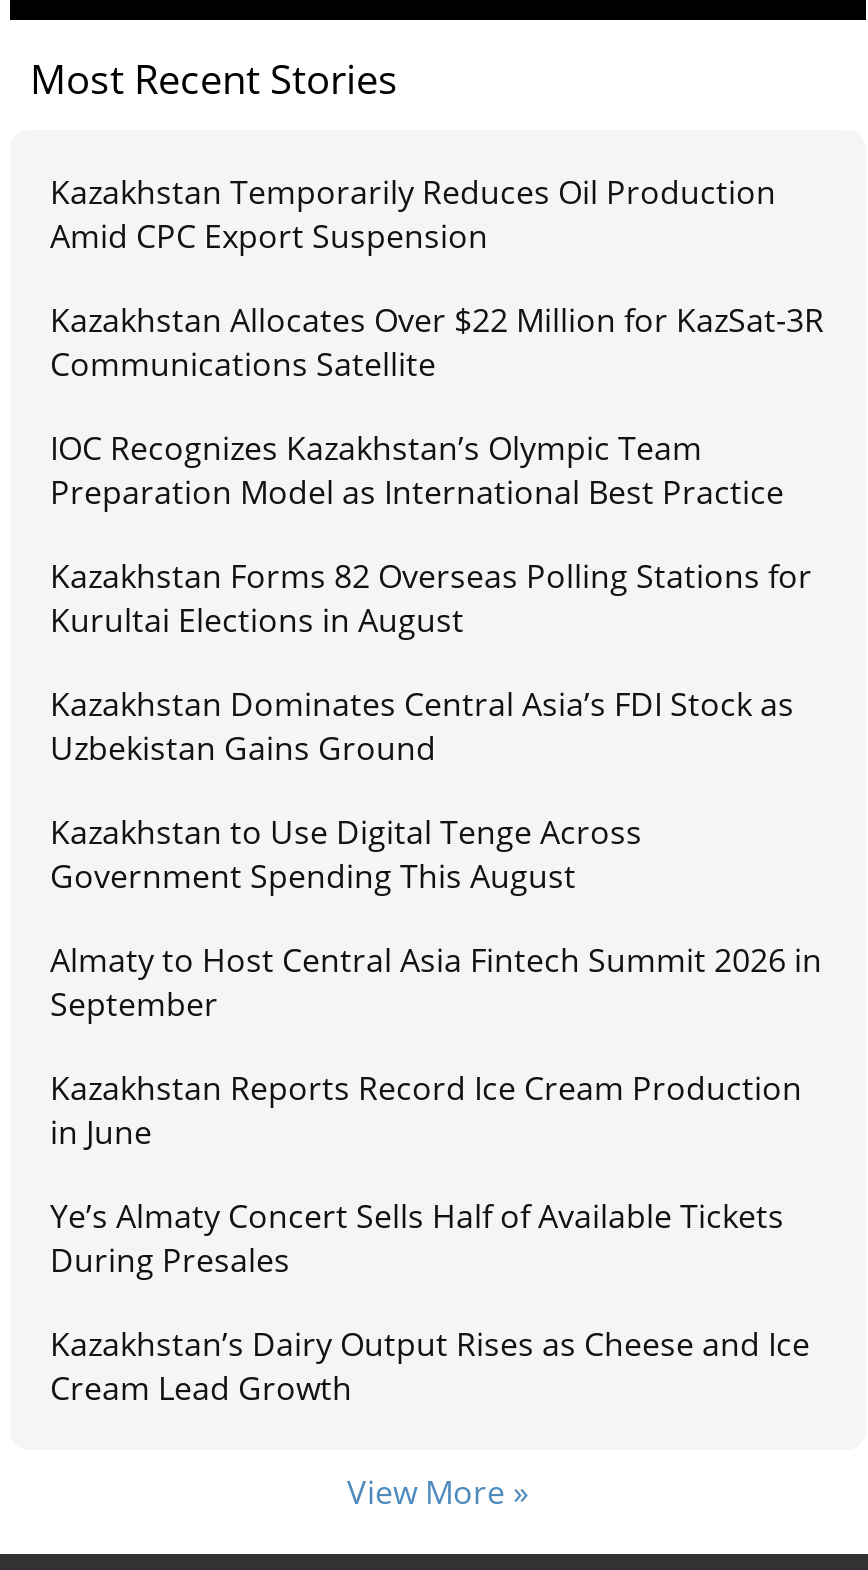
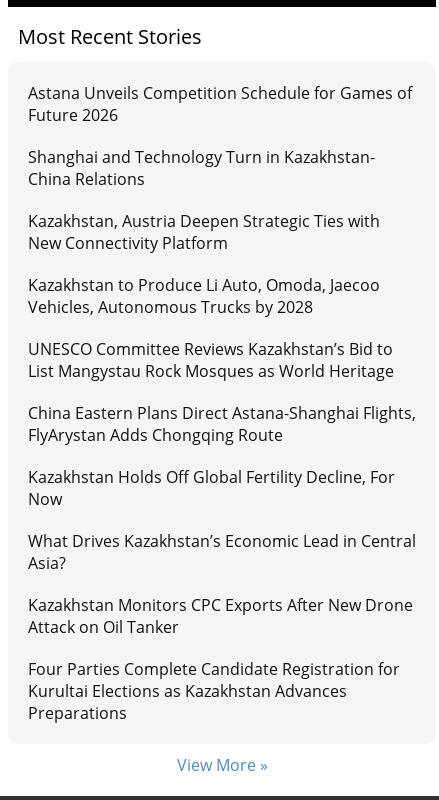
[50,170,776,258] Kazakhstan Temporarily Reduces Oil Production | Amid CPC Export Suspension -> [28,82,412,126] Astana Unveils Competition Schedule for Games of | Future 2026
[50,298,824,386] Kazakhstan Allocates Over $22 Million for KazSat-3R | Communications Satellite -> [28,146,375,190] Shanghai and Technology Turn in Kazakhstan- | China Relations
[50,426,784,514] IOC Recognizes Kazakhstan’s Olympic Team | Preparation Model as International Best Practice -> [28,210,380,254] Kazakhstan, Austria Deepen Strategic Ties with | New Connectivity Platform
[50,554,812,642] Kazakhstan Forms 82 Overseas Polling Stations for | Kurultai Elections in August -> [28,274,380,318] Kazakhstan to Produce Li Auto, Omoda, Jaecoo | Vehicles, Autonomous Trucks by 2028
[50,682,794,770] Kazakhstan Dominates Central Asia’s FDI Stock as | Uzbekistan Gains Ground -> [28,338,394,382] UNESCO Committee Reviews Kazakhstan’s Bid to | List Mangystau Rock Mosques as World Heritage
[50,810,642,898] Kazakhstan to Use Digital Tenge Across | Government Spending This August -> [28,402,416,446] China Eastern Plans Direct Astana-Shanghai Flights, | FlyArystan Adds Chongqing Route
[50,938,822,1026] Almaty to Host Central Asia Fintech Summit 2026 in | September -> [28,466,395,510] Kazakhstan Holds Off Global Fertility Decline, For | Now
[50,1066,802,1154] Kazakhstan Reports Record Ice Cream Production | in June -> [28,530,416,574] What Drives Kazakhstan’s Economic Lead in Central | Asia?
[50,1194,784,1282] Ye’s Almaty Concert Sells Half of Available Tickets | During Presales -> [28,594,413,638] Kazakhstan Monitors CPC Exports After New Drone | Attack on Oil Tanker
[50,1322,810,1410] Kazakhstan’s Dairy Output Rises as Cheese and Ice | Cream Lead Growth -> [28,658,400,724] Four Parties Complete Candidate Registration for | Kurultai Elections as Kazakhstan Advances | Preparations

